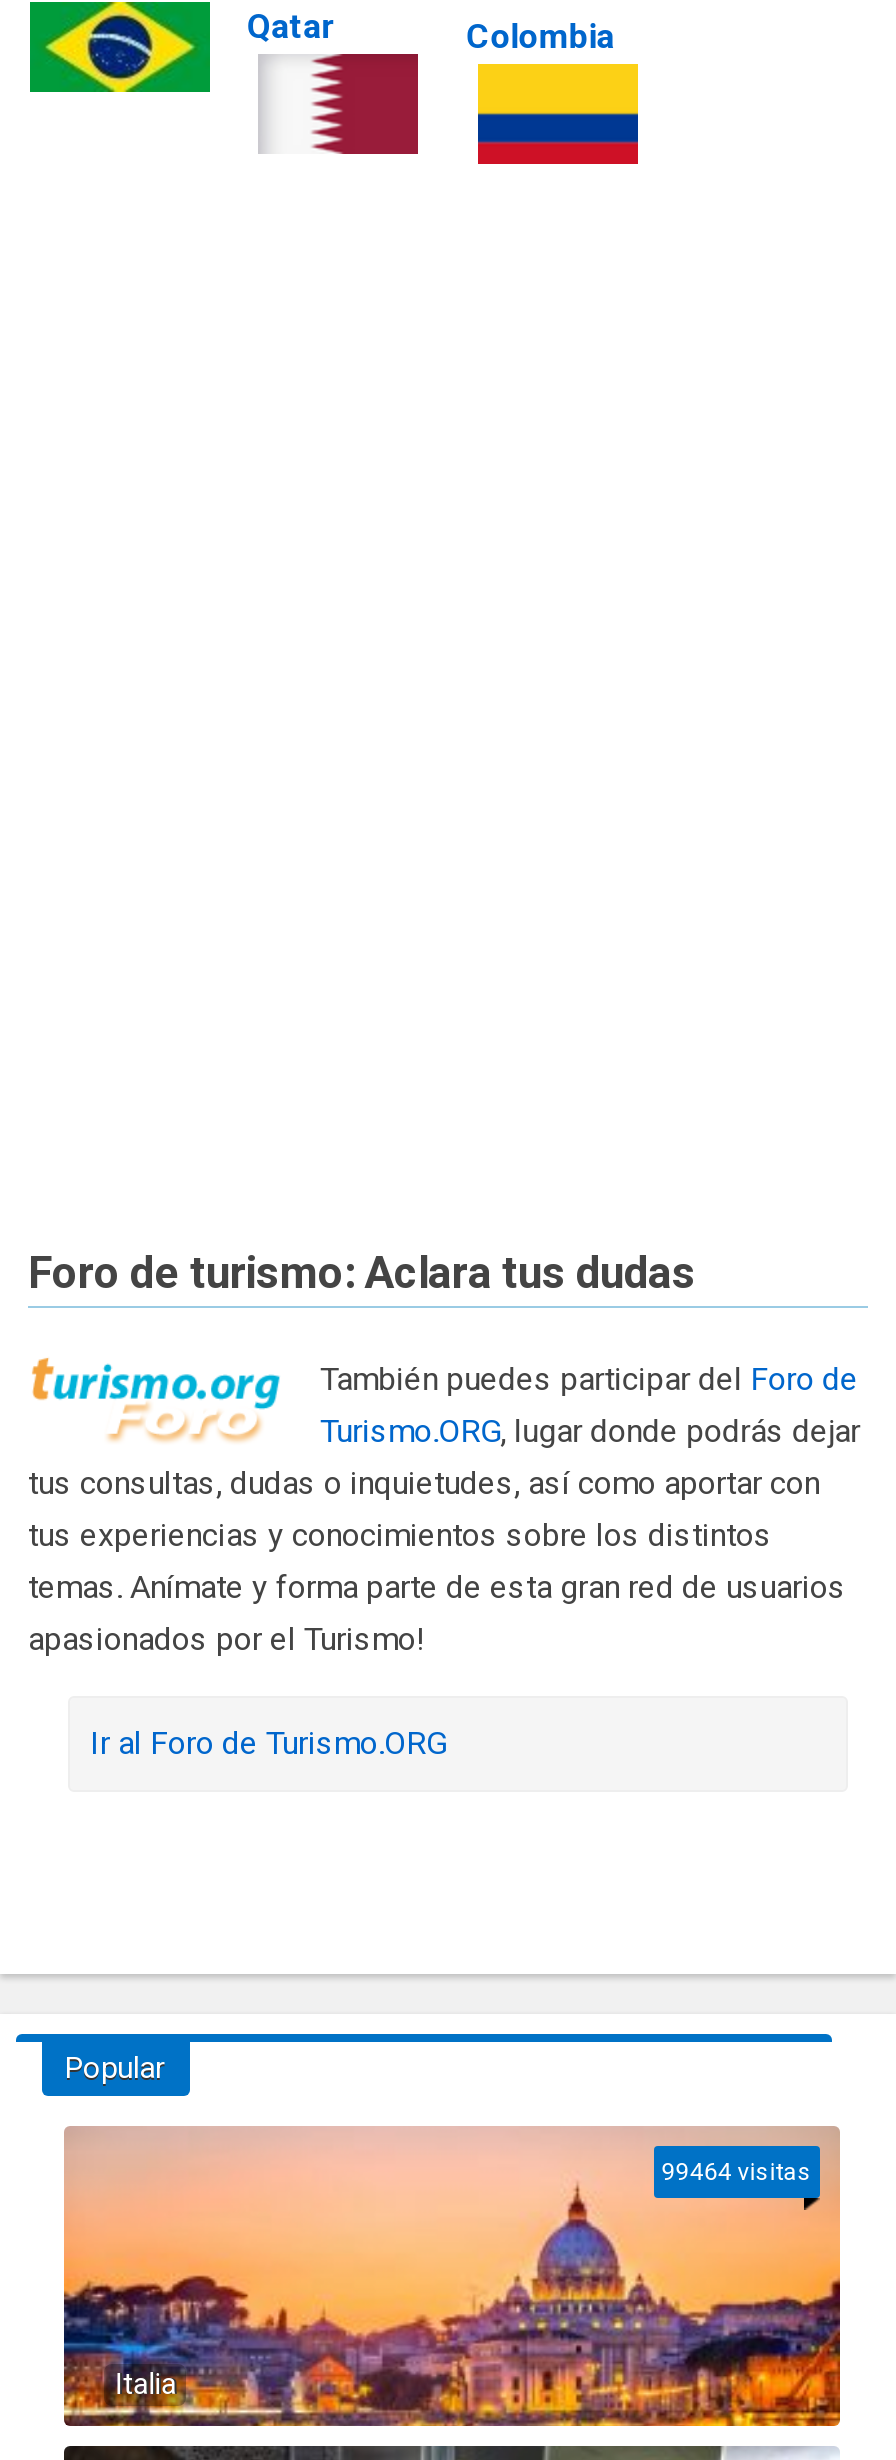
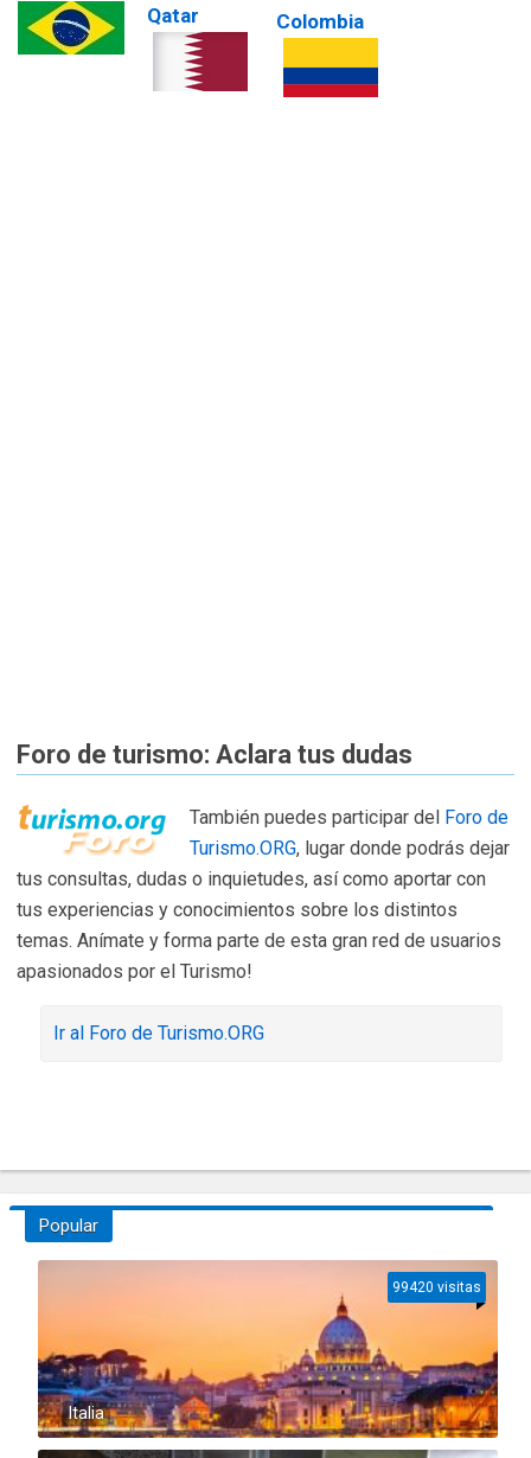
[662,2158,812,2186] 99464 visitas -> [392,1279,481,1296] 99420 visitas

